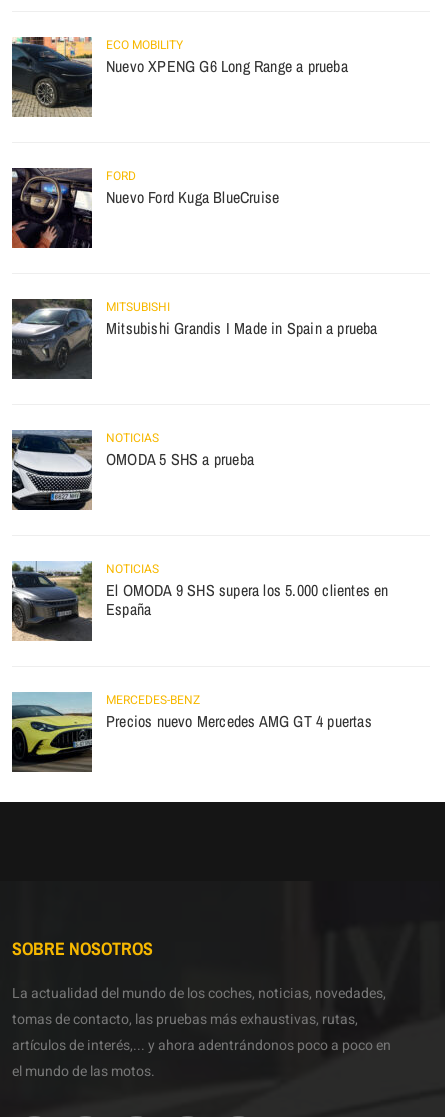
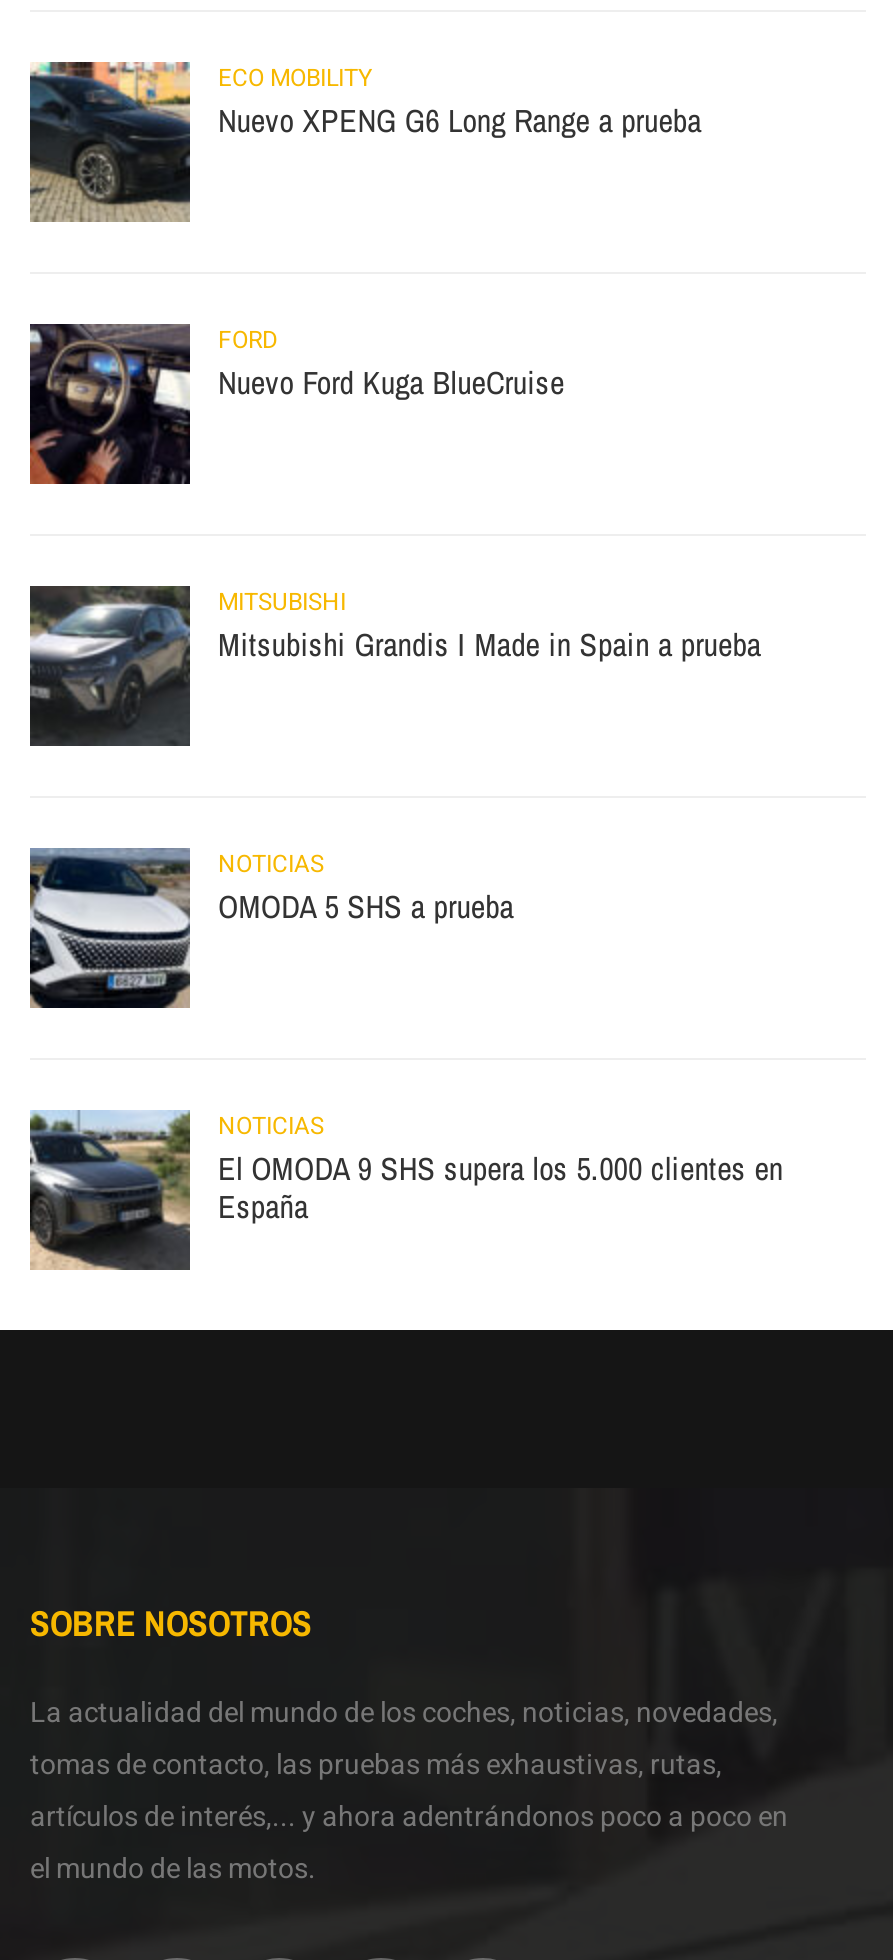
[11,691,372,773] [image] | MERCEDES-BENZ | Precios nuevo Mercedes AMG GT 4 puertas -> none

